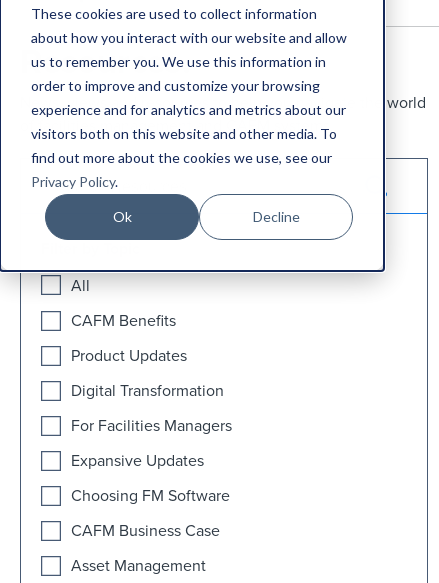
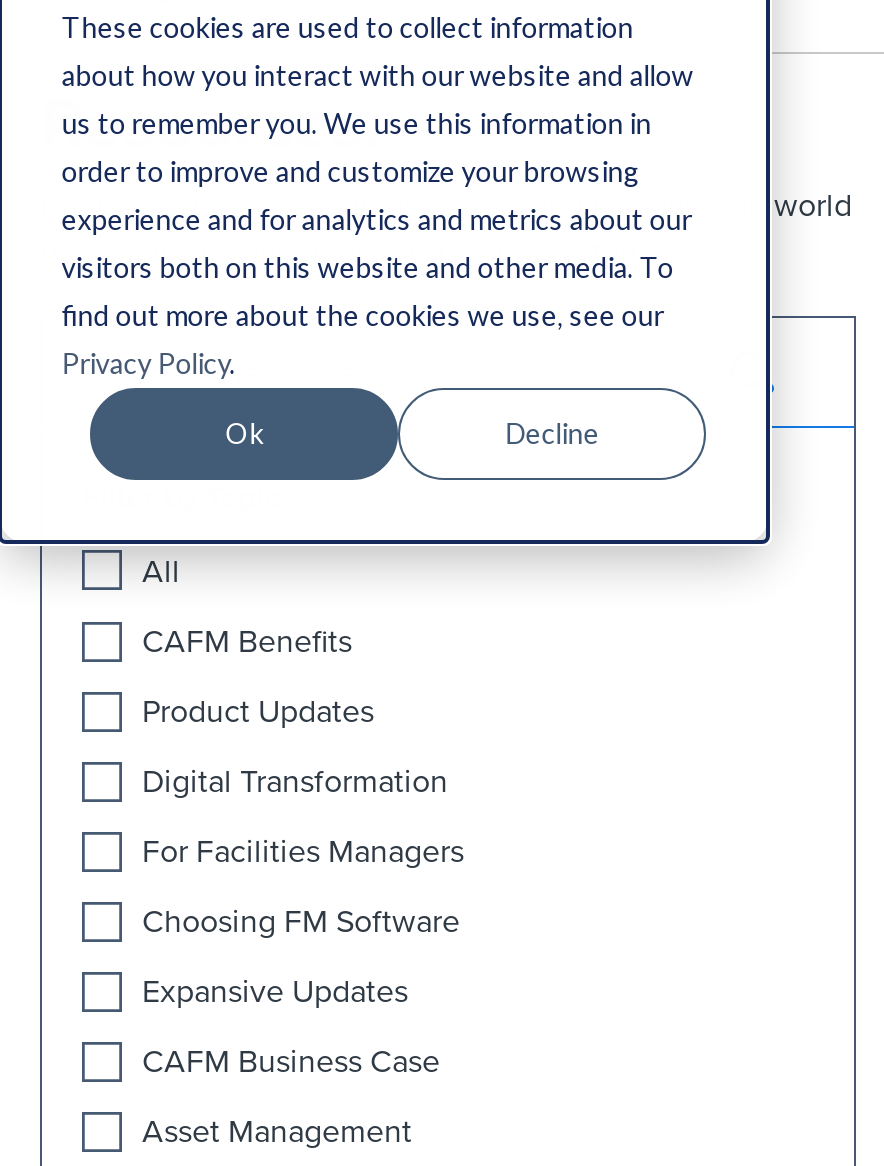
moved [71,451,204,471] -> [142,972,408,1012]: Expansive Updates
moved [71,486,230,506] -> [142,902,460,942]: Choosing FM Software

